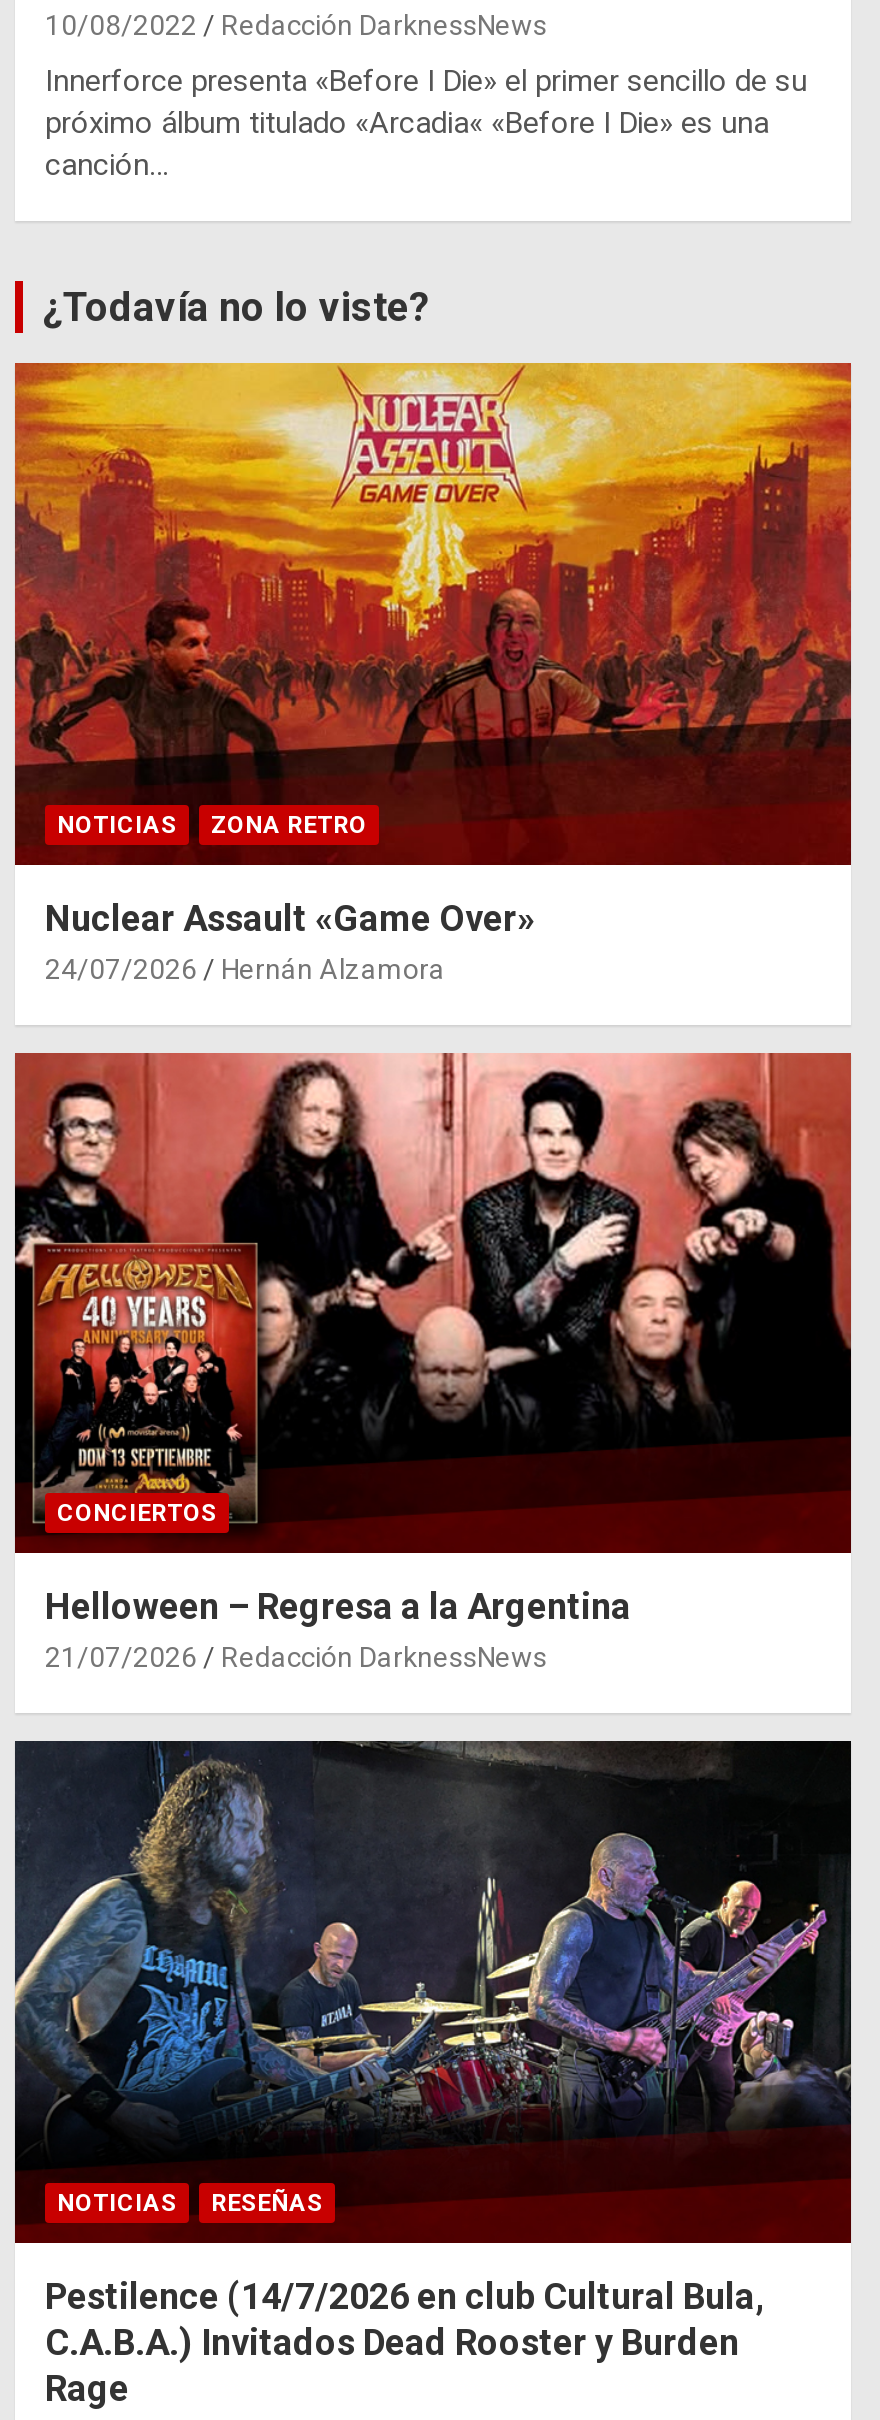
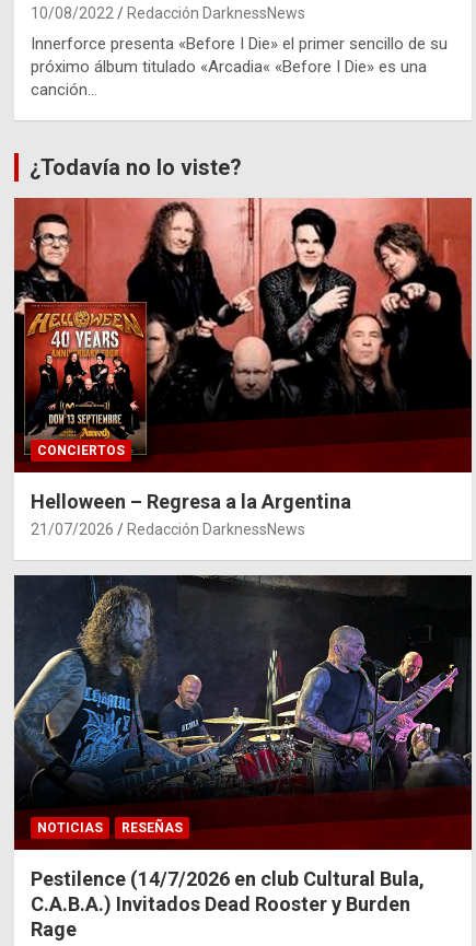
[13,362,853,984] [image] | NOTICIAS | ZONA RETRO | Nuclear Assault «Game Over» | 24/07/2026 | Hernán Alzamora -> none

